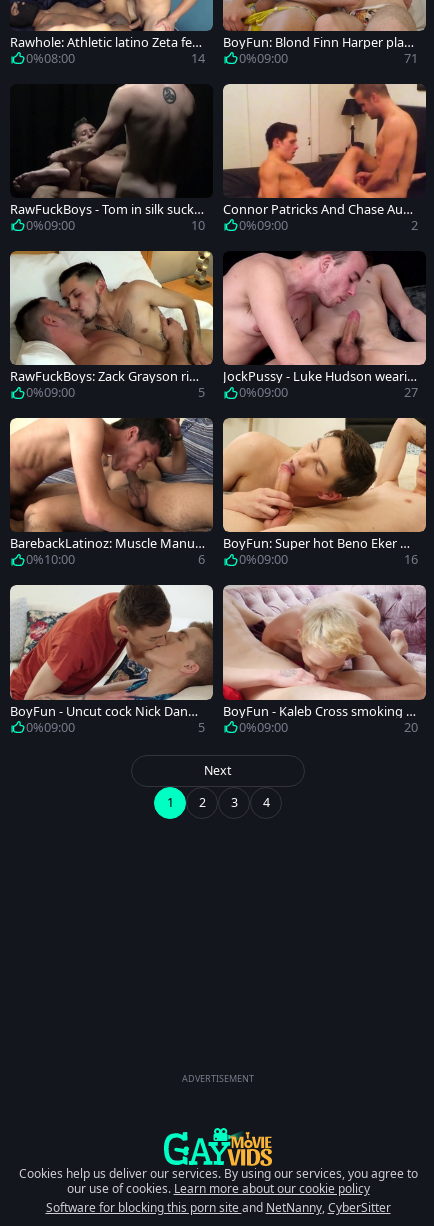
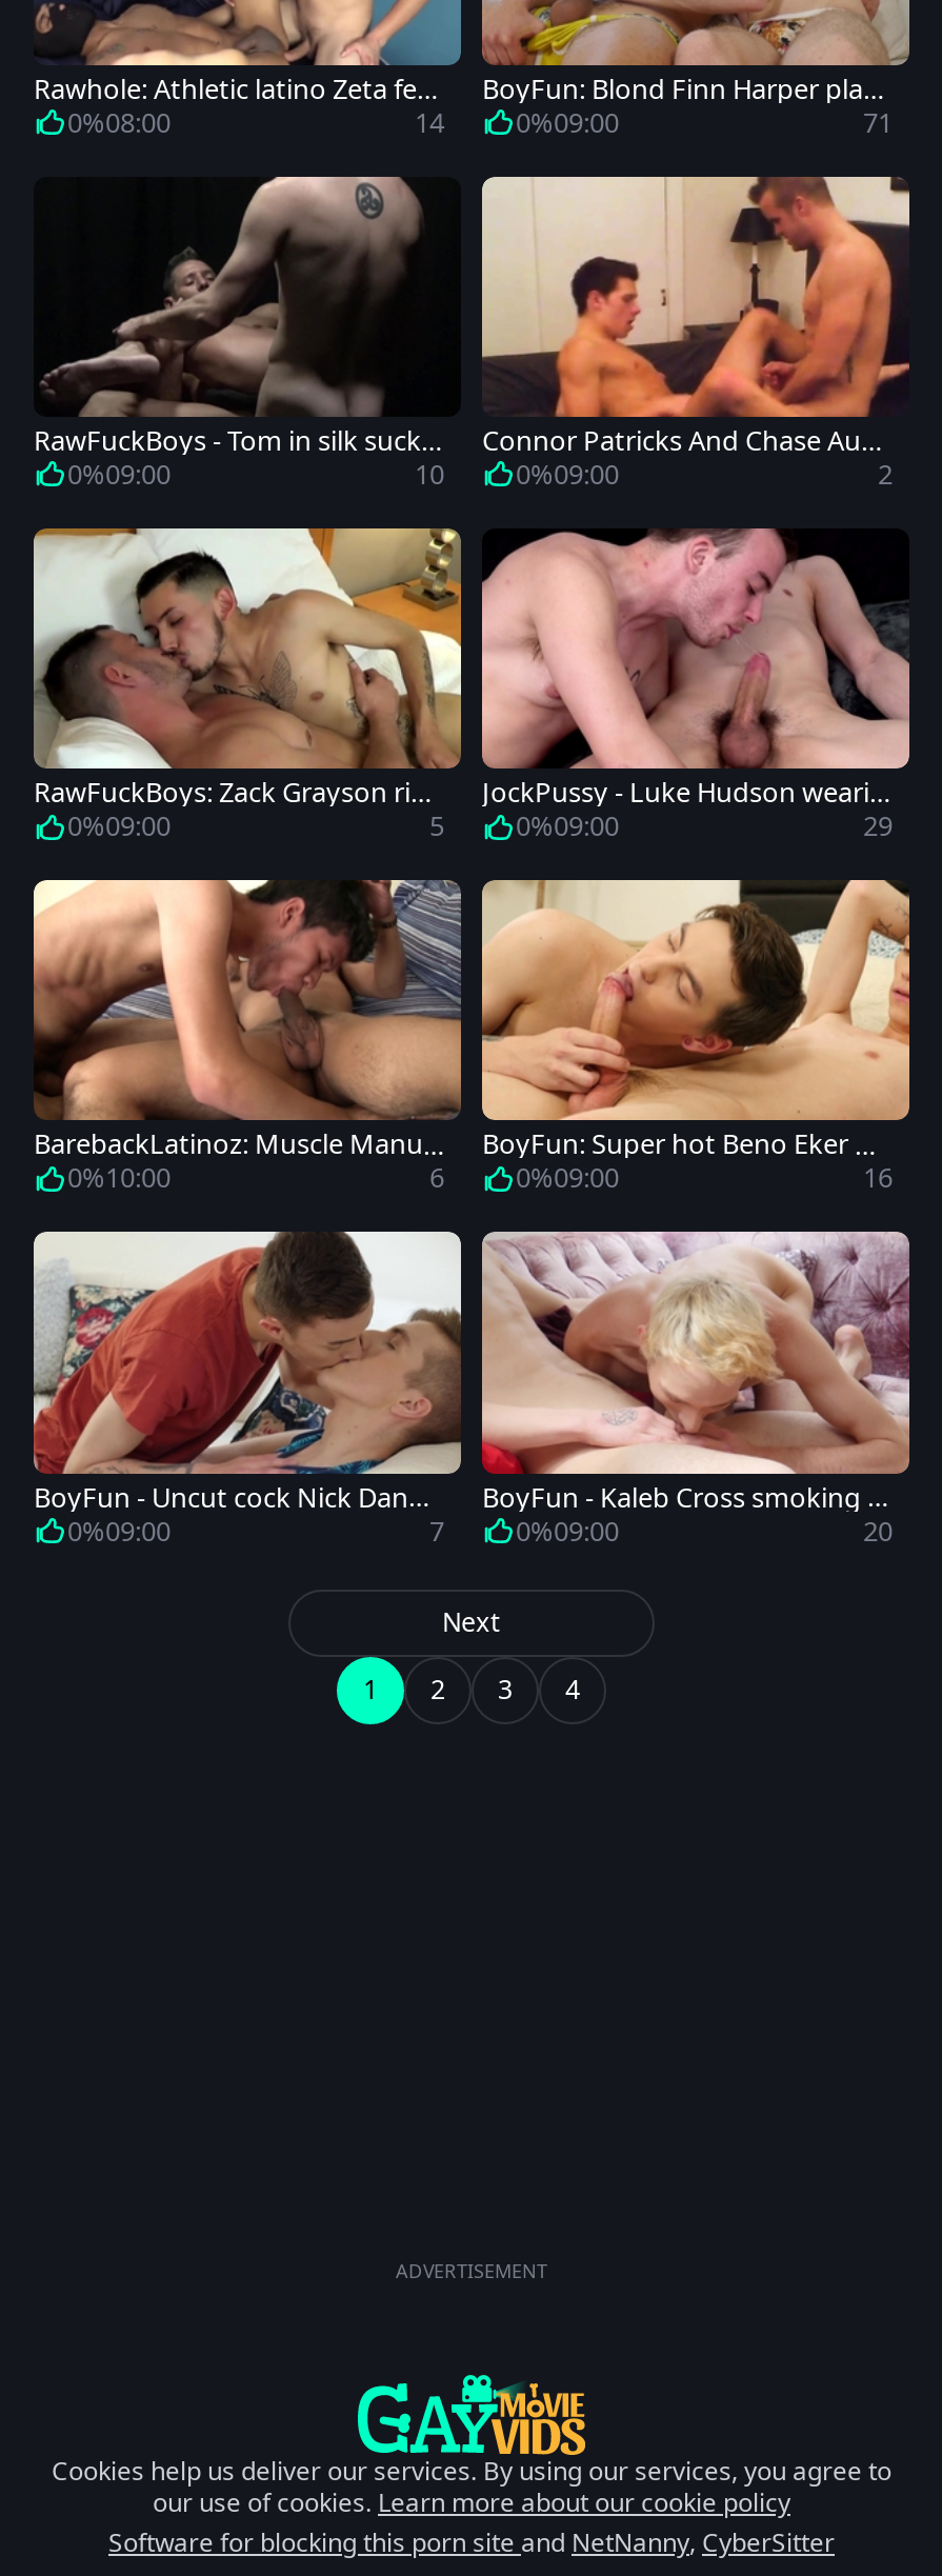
[404,383,418,401] 27 -> [863,807,893,844] 29
[198,717,205,735] 5 -> [429,1511,444,1549] 7

